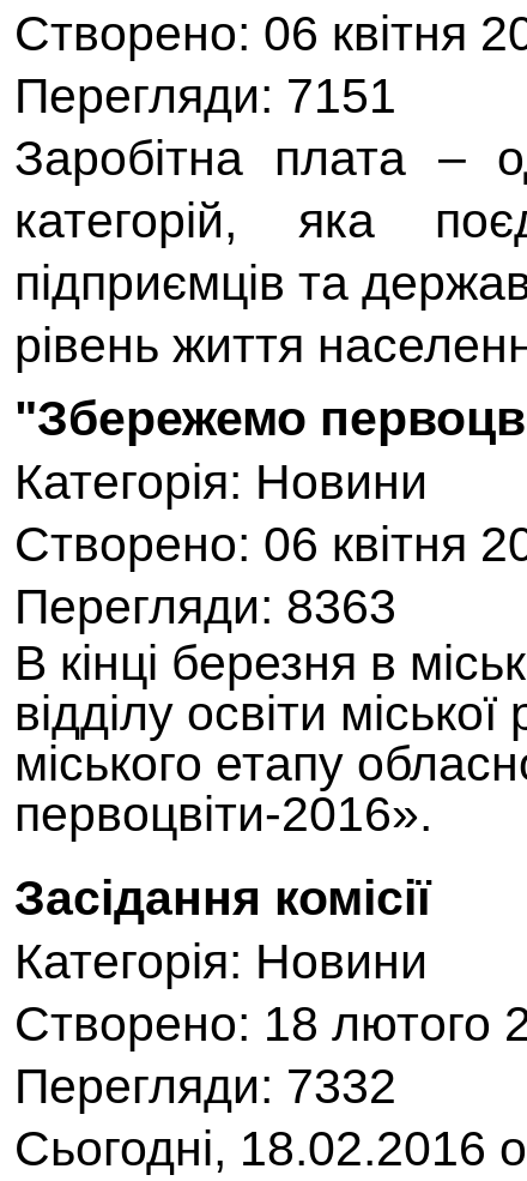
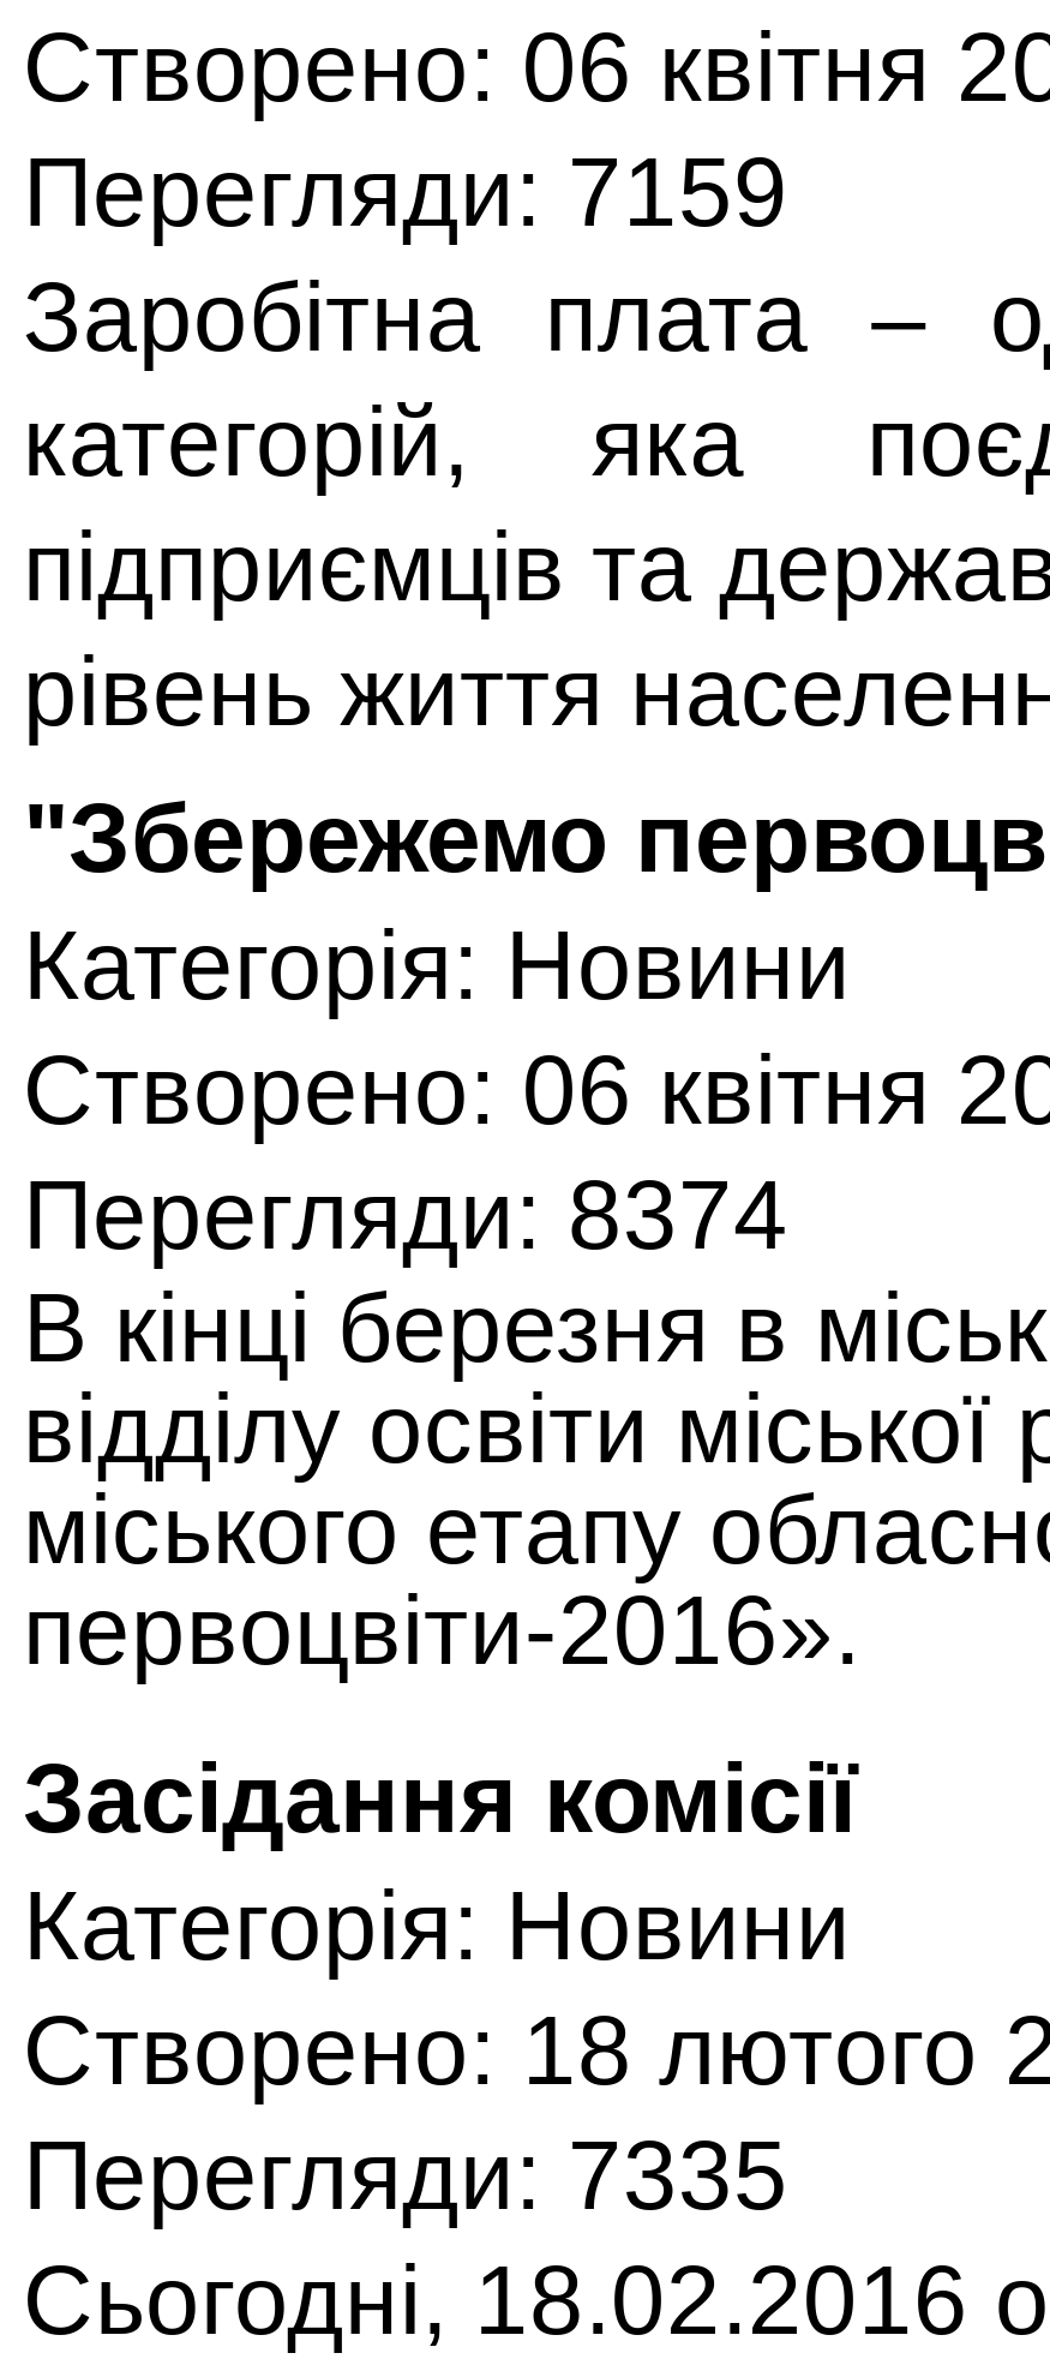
[14,68,396,123] Перегляди: 7151 -> [23,136,788,246] Перегляди: 7159
[14,579,396,634] Перегляди: 8363 -> [23,1160,788,1270] Перегляди: 8374
[14,1058,396,1113] Перегляди: 7332 -> [23,2119,788,2230] Перегляди: 7335

